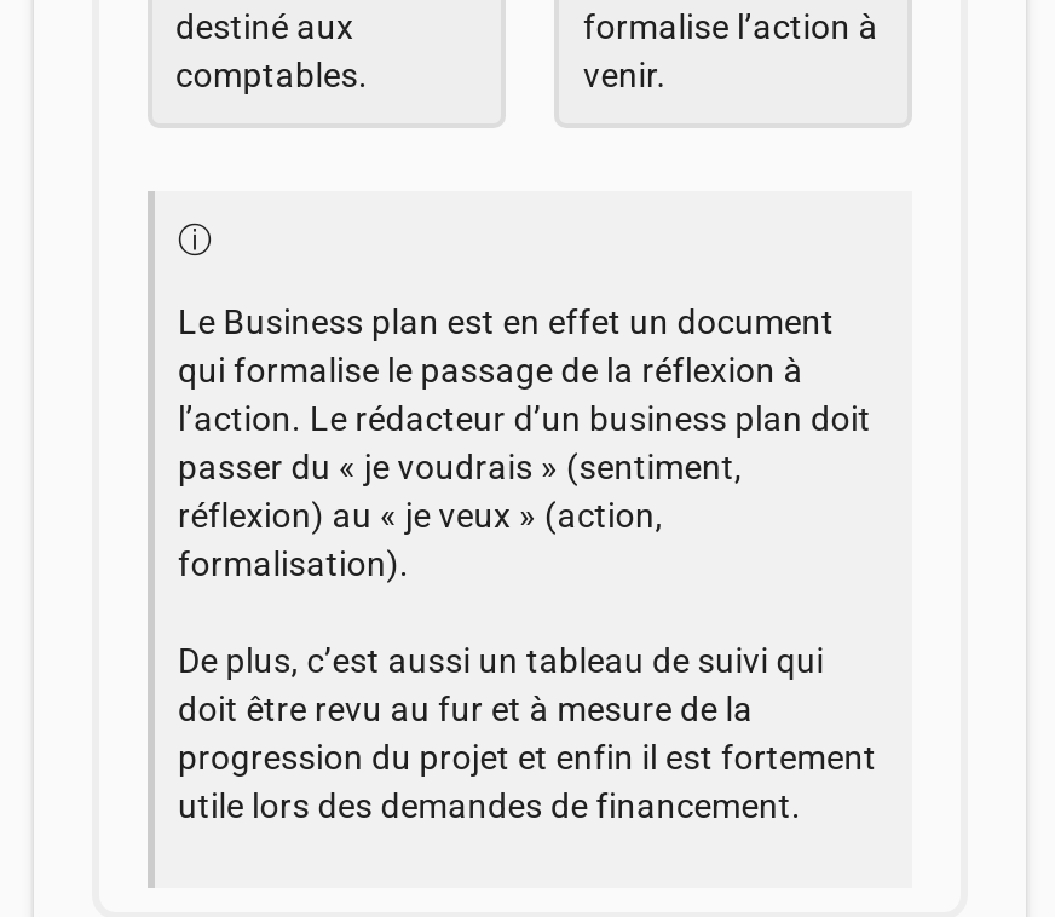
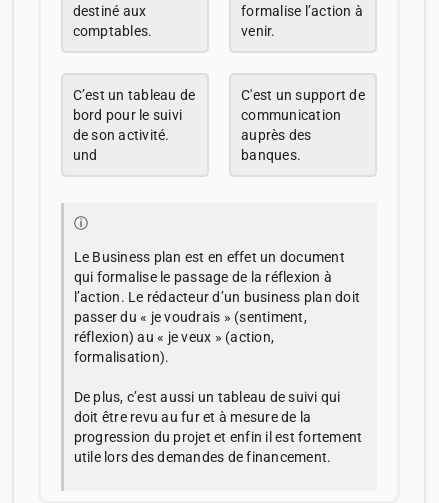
none -> [72,87,195,163] C’est un tableau de | bord pour le suivi | de son activité. | und
none -> [241,87,365,163] C'est un support de | communication | auprès des | banques.

